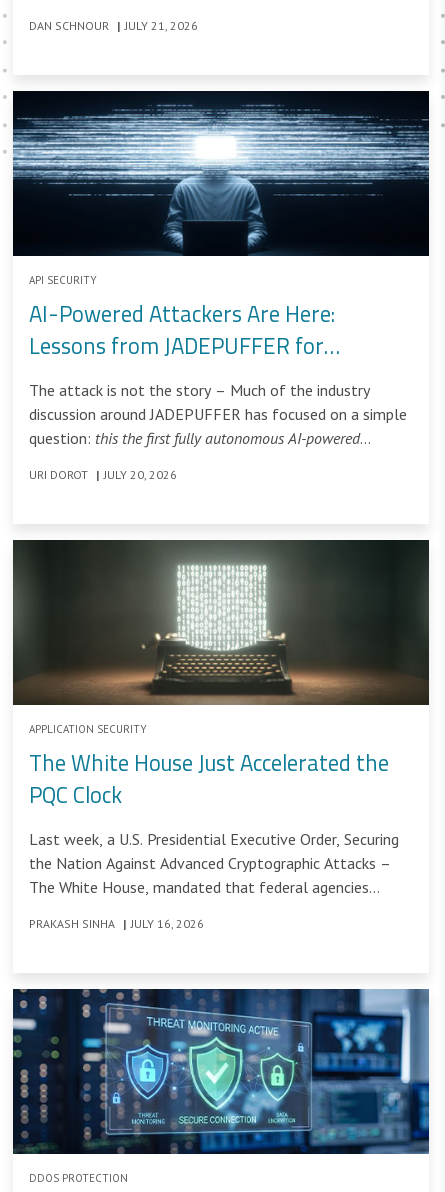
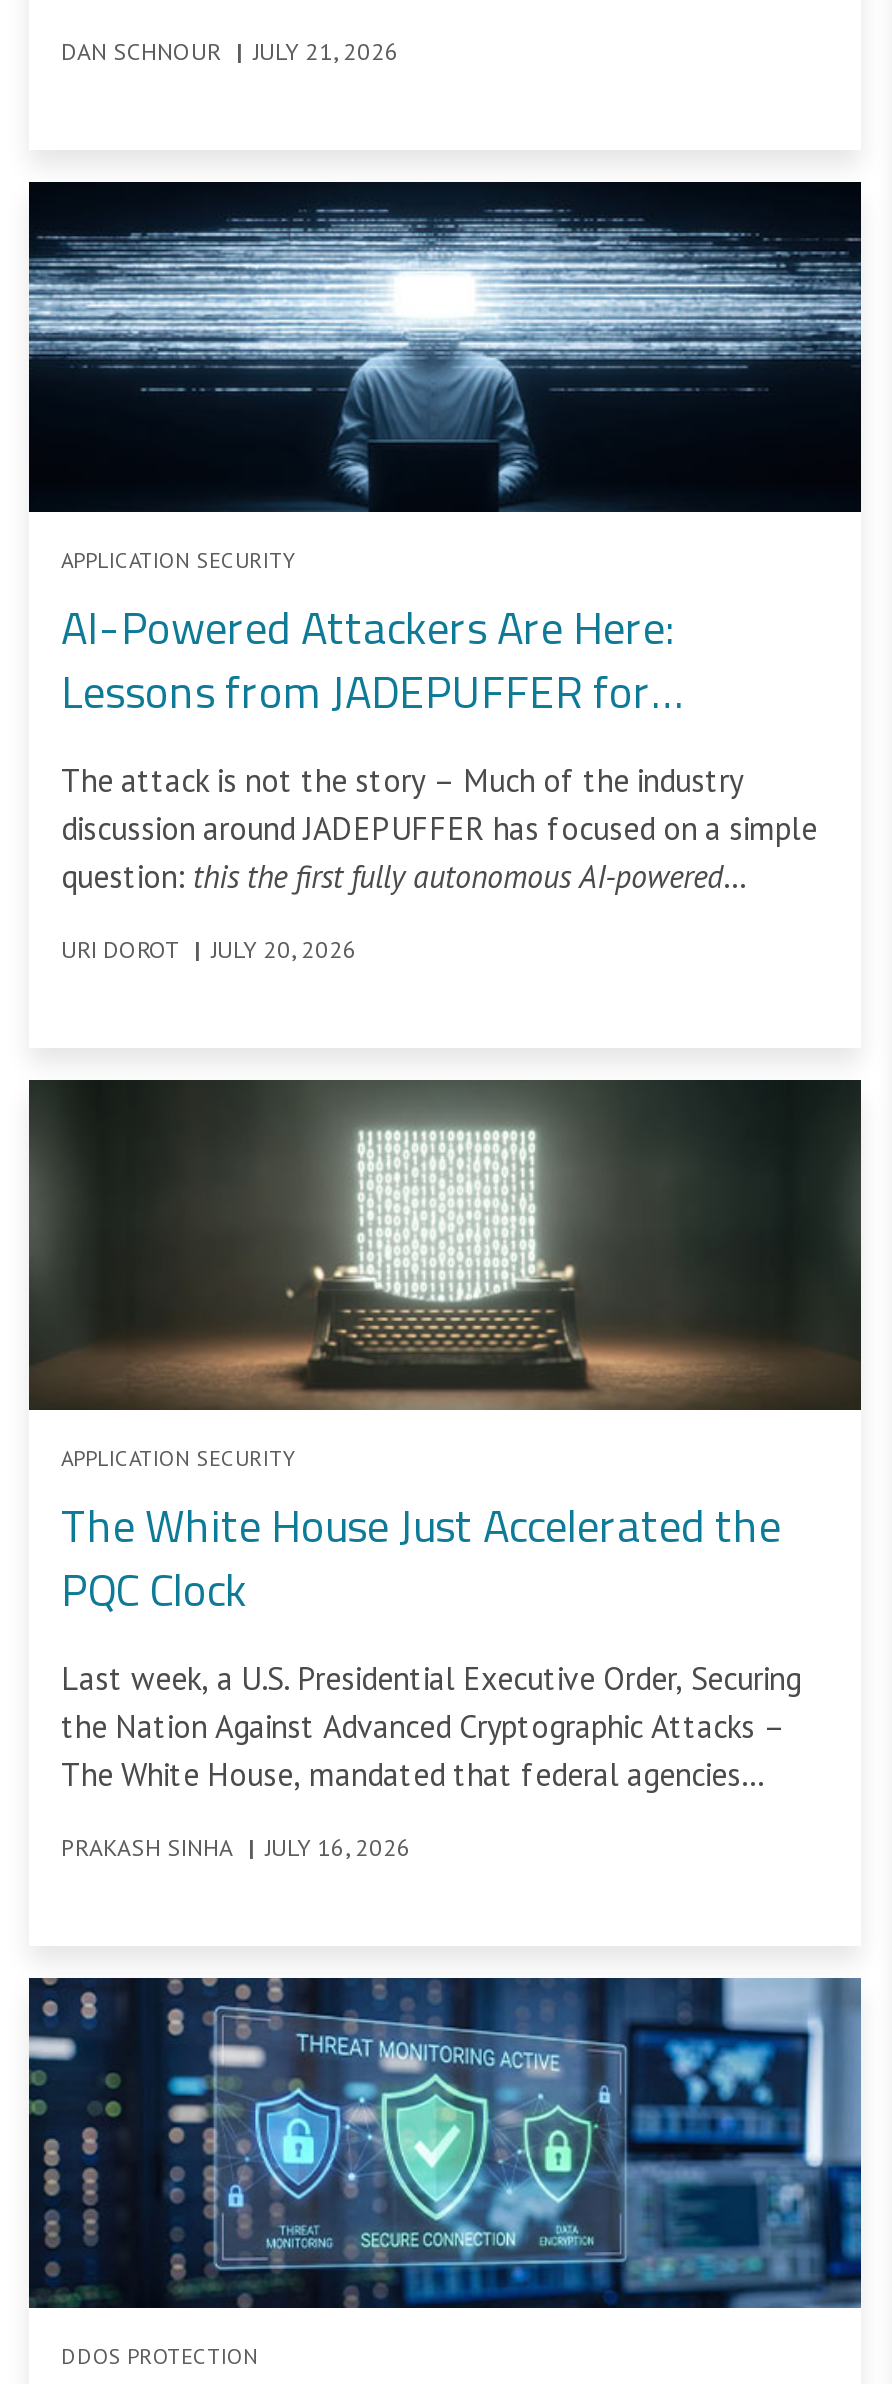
[29,273,97,287] API SECURITY -> [61,546,297,574] APPLICATION SECURITY

